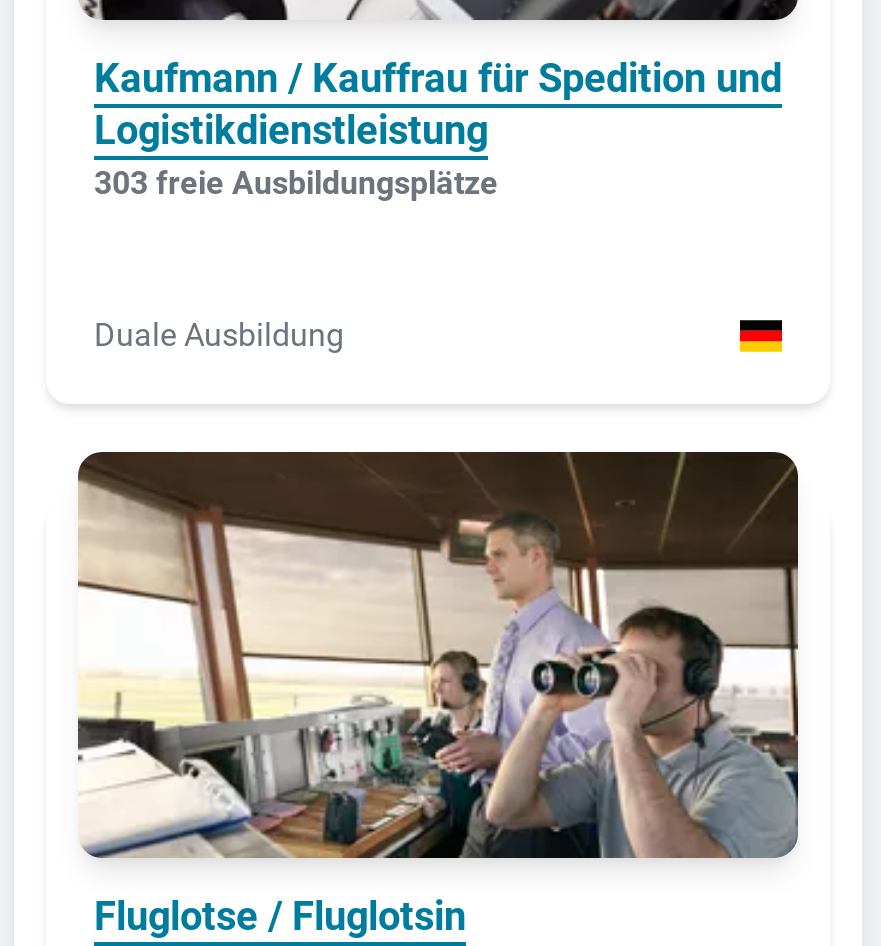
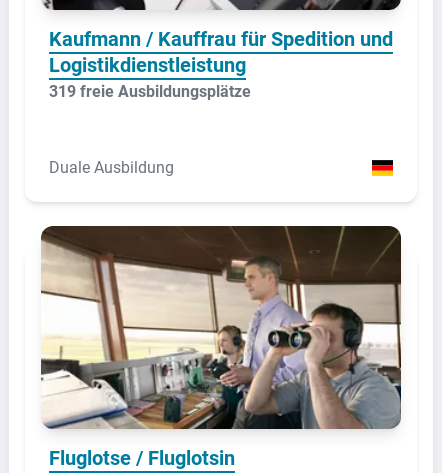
[94,165,498,203] 303 freie Ausbildungsplätze -> [49,82,251,101] 319 freie Ausbildungsplätze

